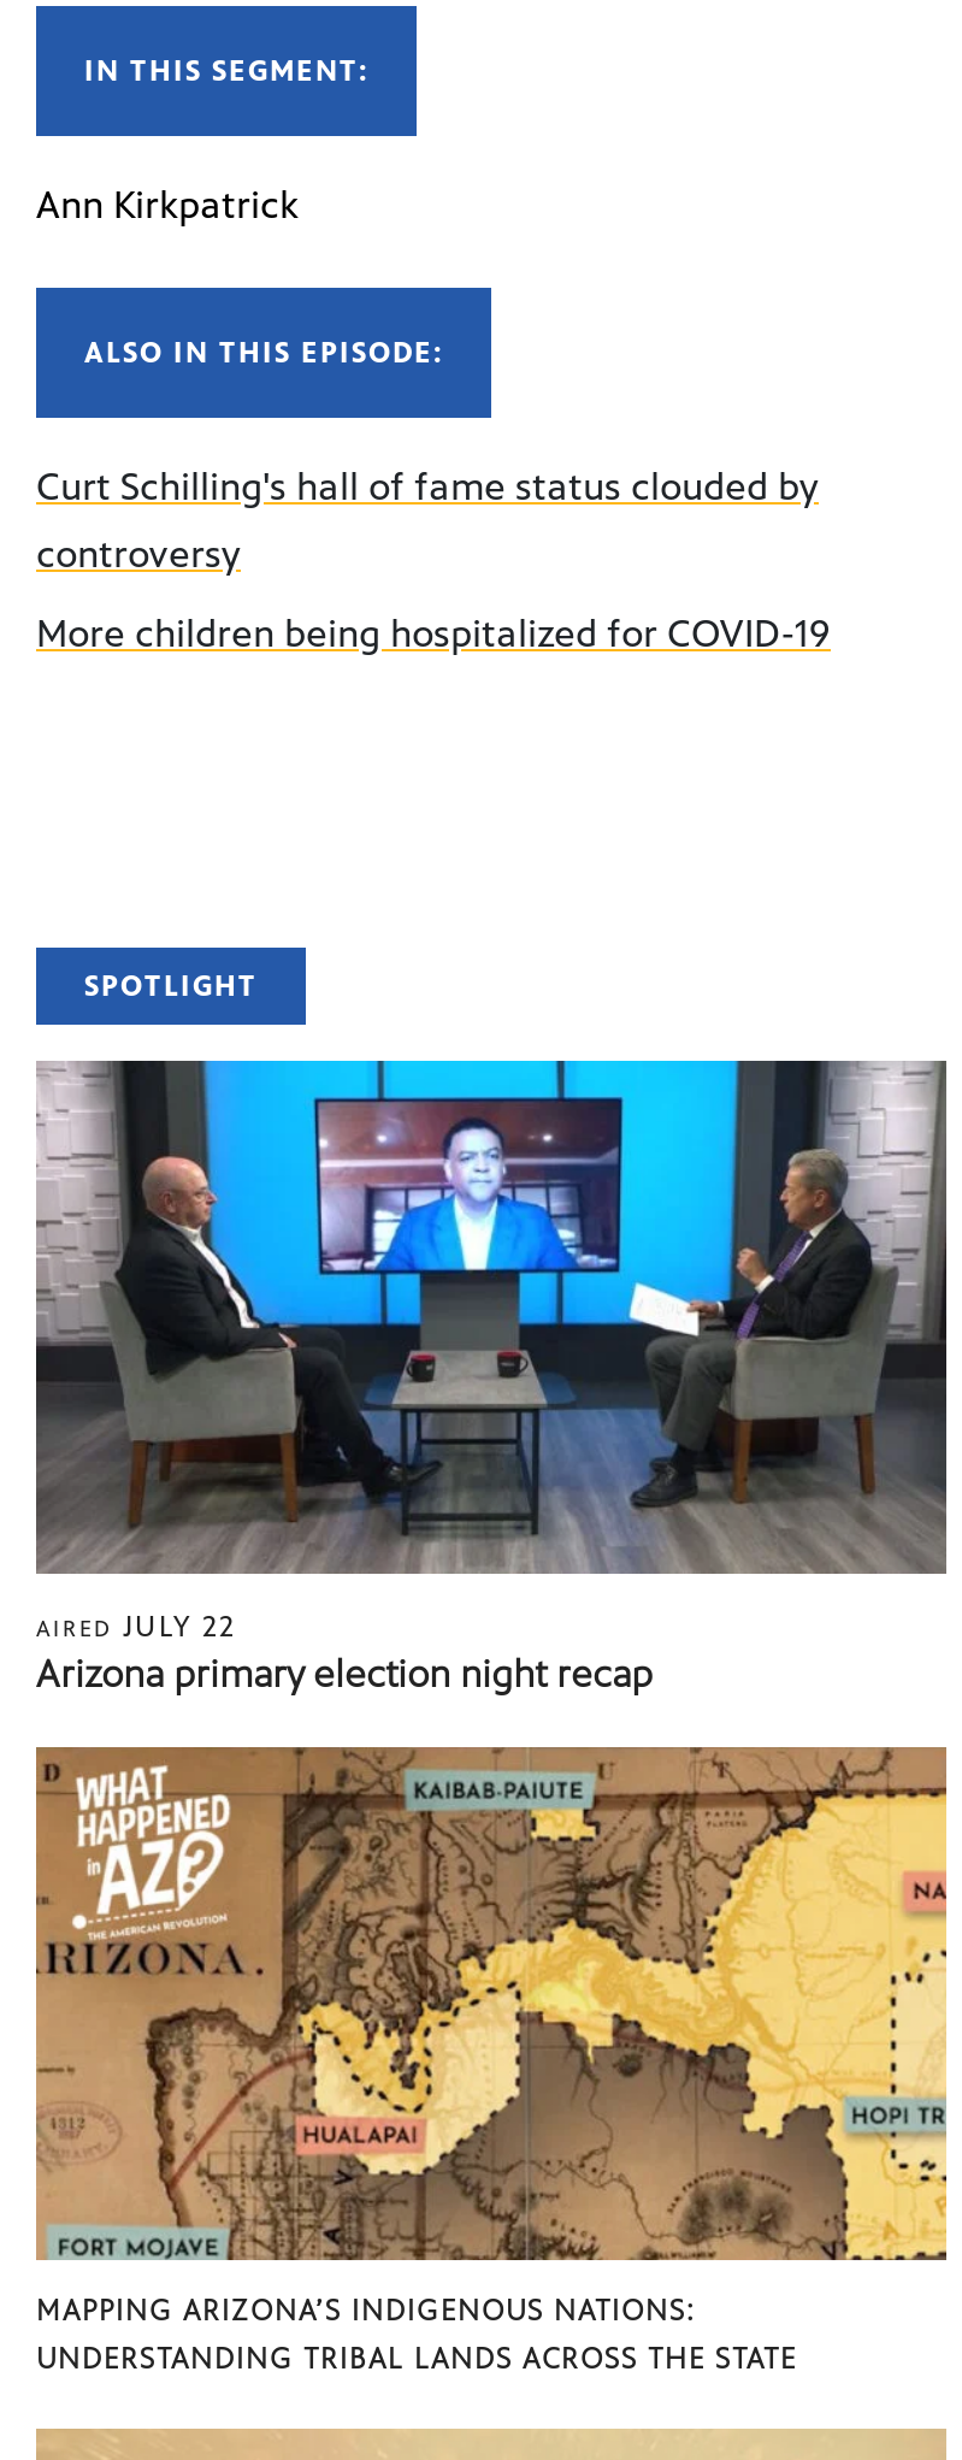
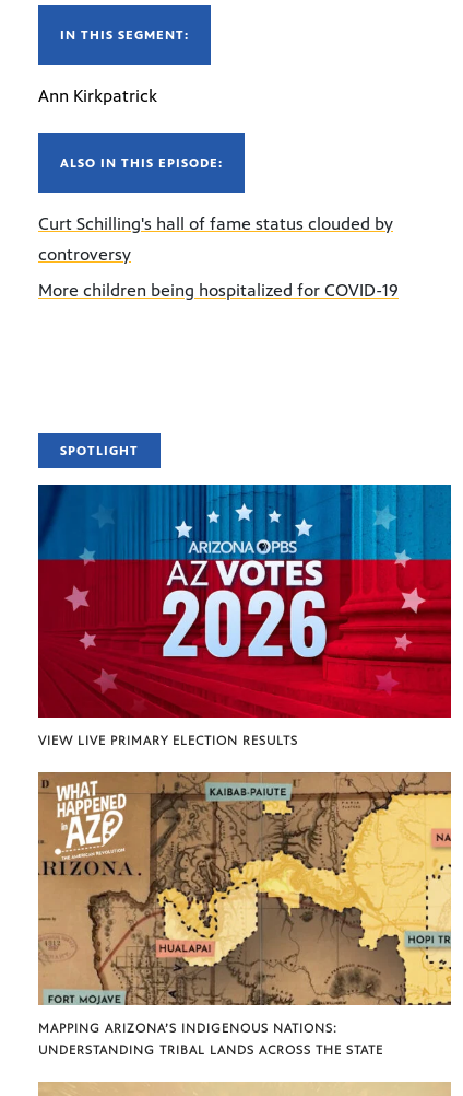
[34,1058,949,1697] [image] | AIRED JULY 22 | Arizona primary election night recap -> [37,483,452,748] [image] | VIEW LIVE PRIMARY ELECTION RESULTS

